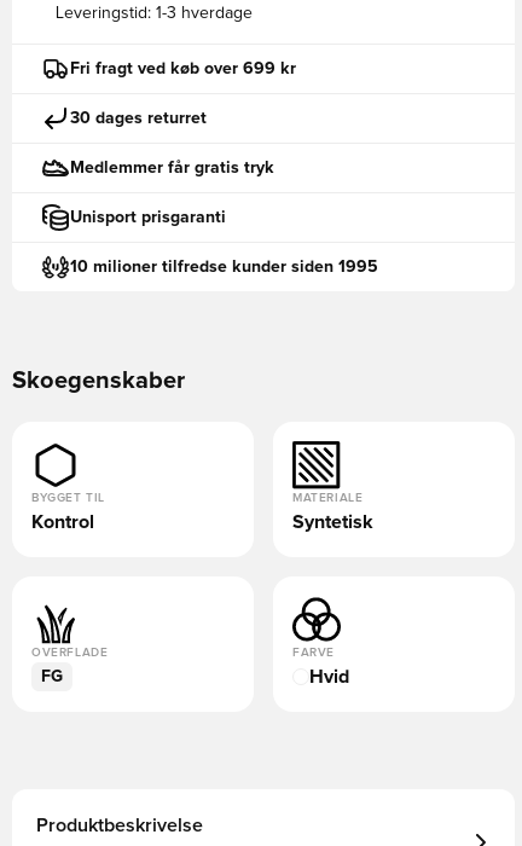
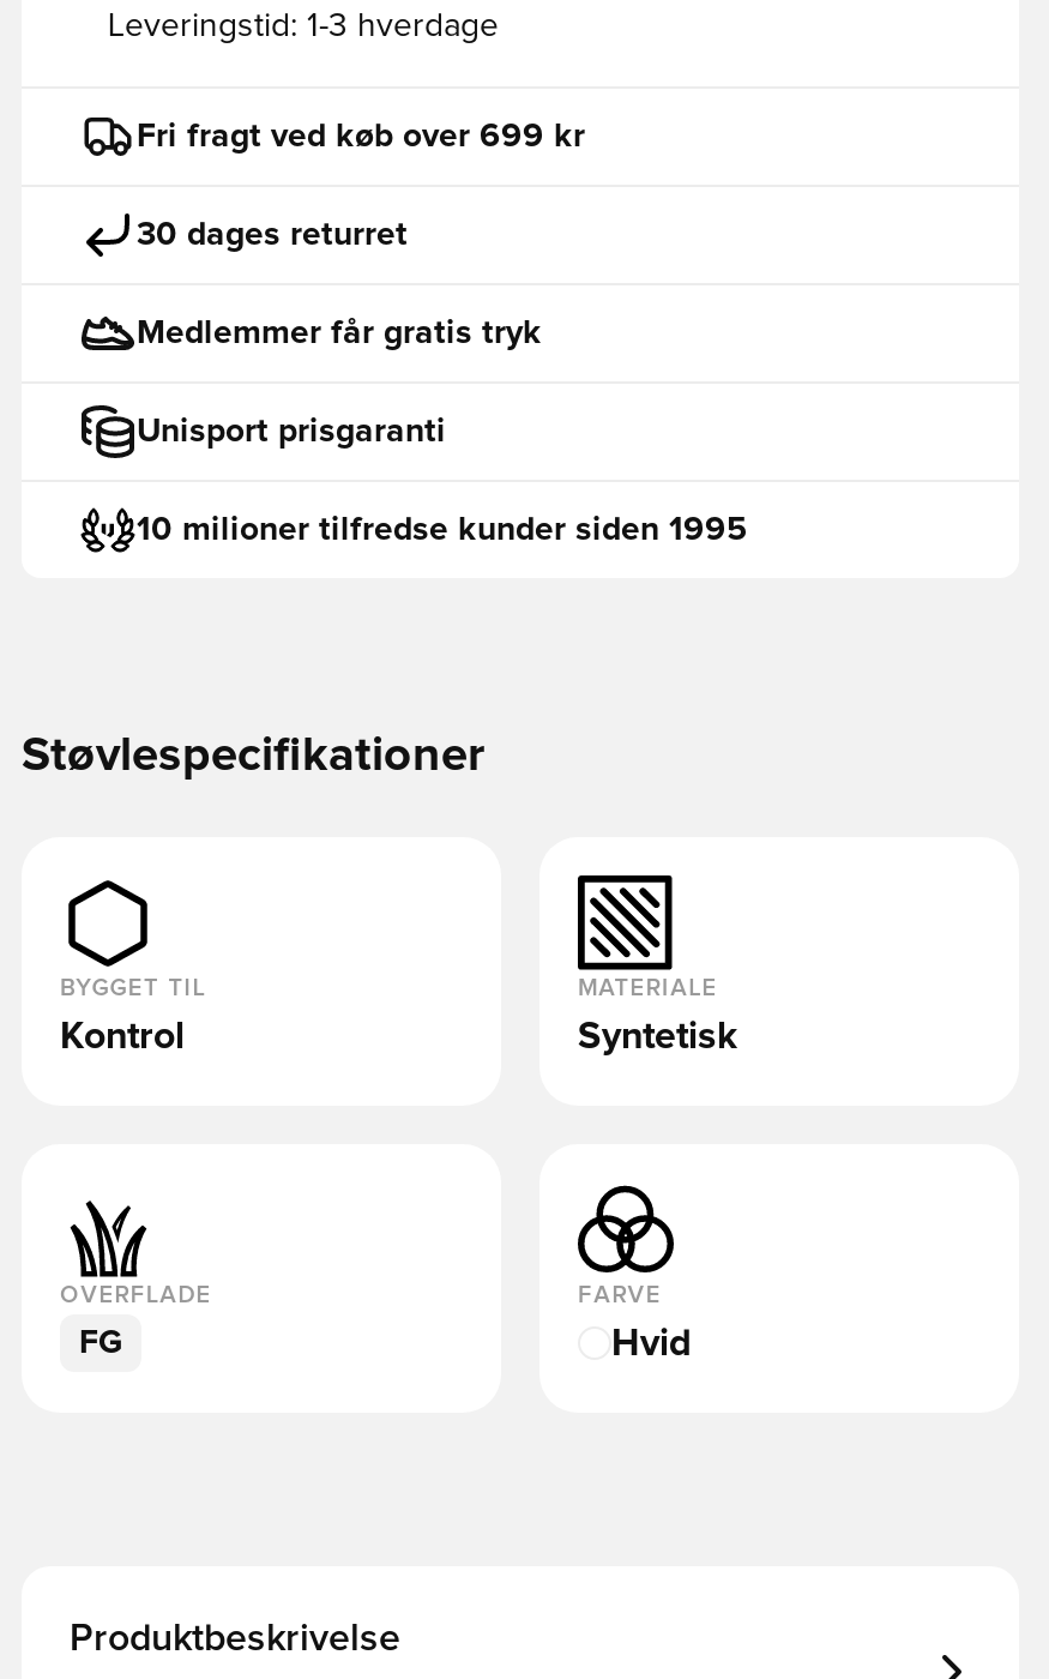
[12,369,185,393] Skoegenskaber -> [22,732,484,780] Støvlespecifikationer

